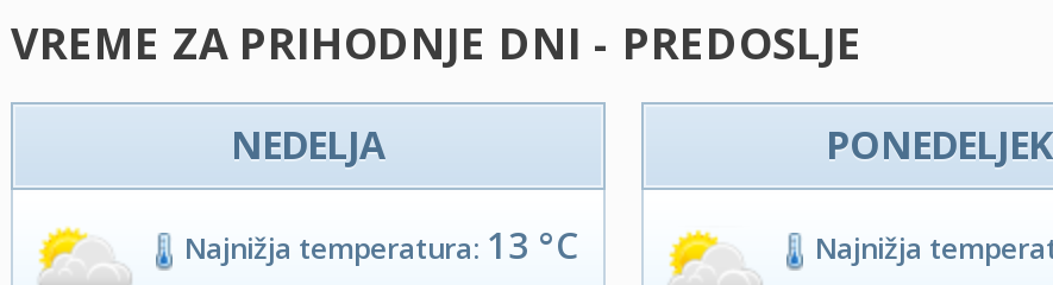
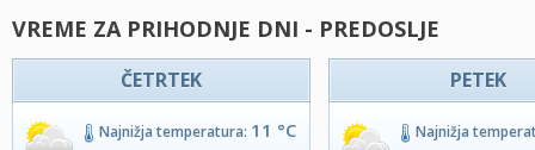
[231,119,386,171] NEDELJA -> [121,67,202,93] ČETRTEK
[826,119,1052,171] PONEDELJEK -> [450,67,506,93] PETEK
[184,221,577,268] Najnižja temperatura: 13 °C -> [99,118,296,142] Najnižja temperatura: 11 °C

